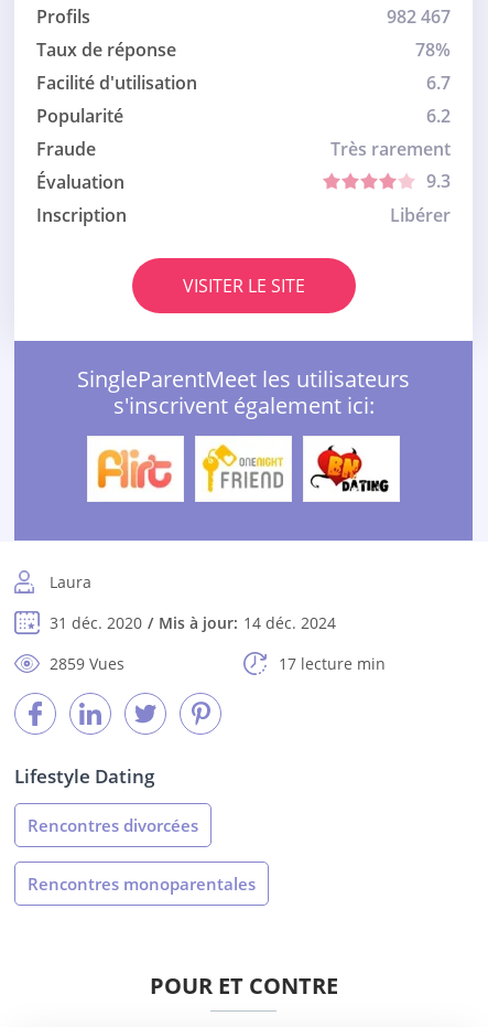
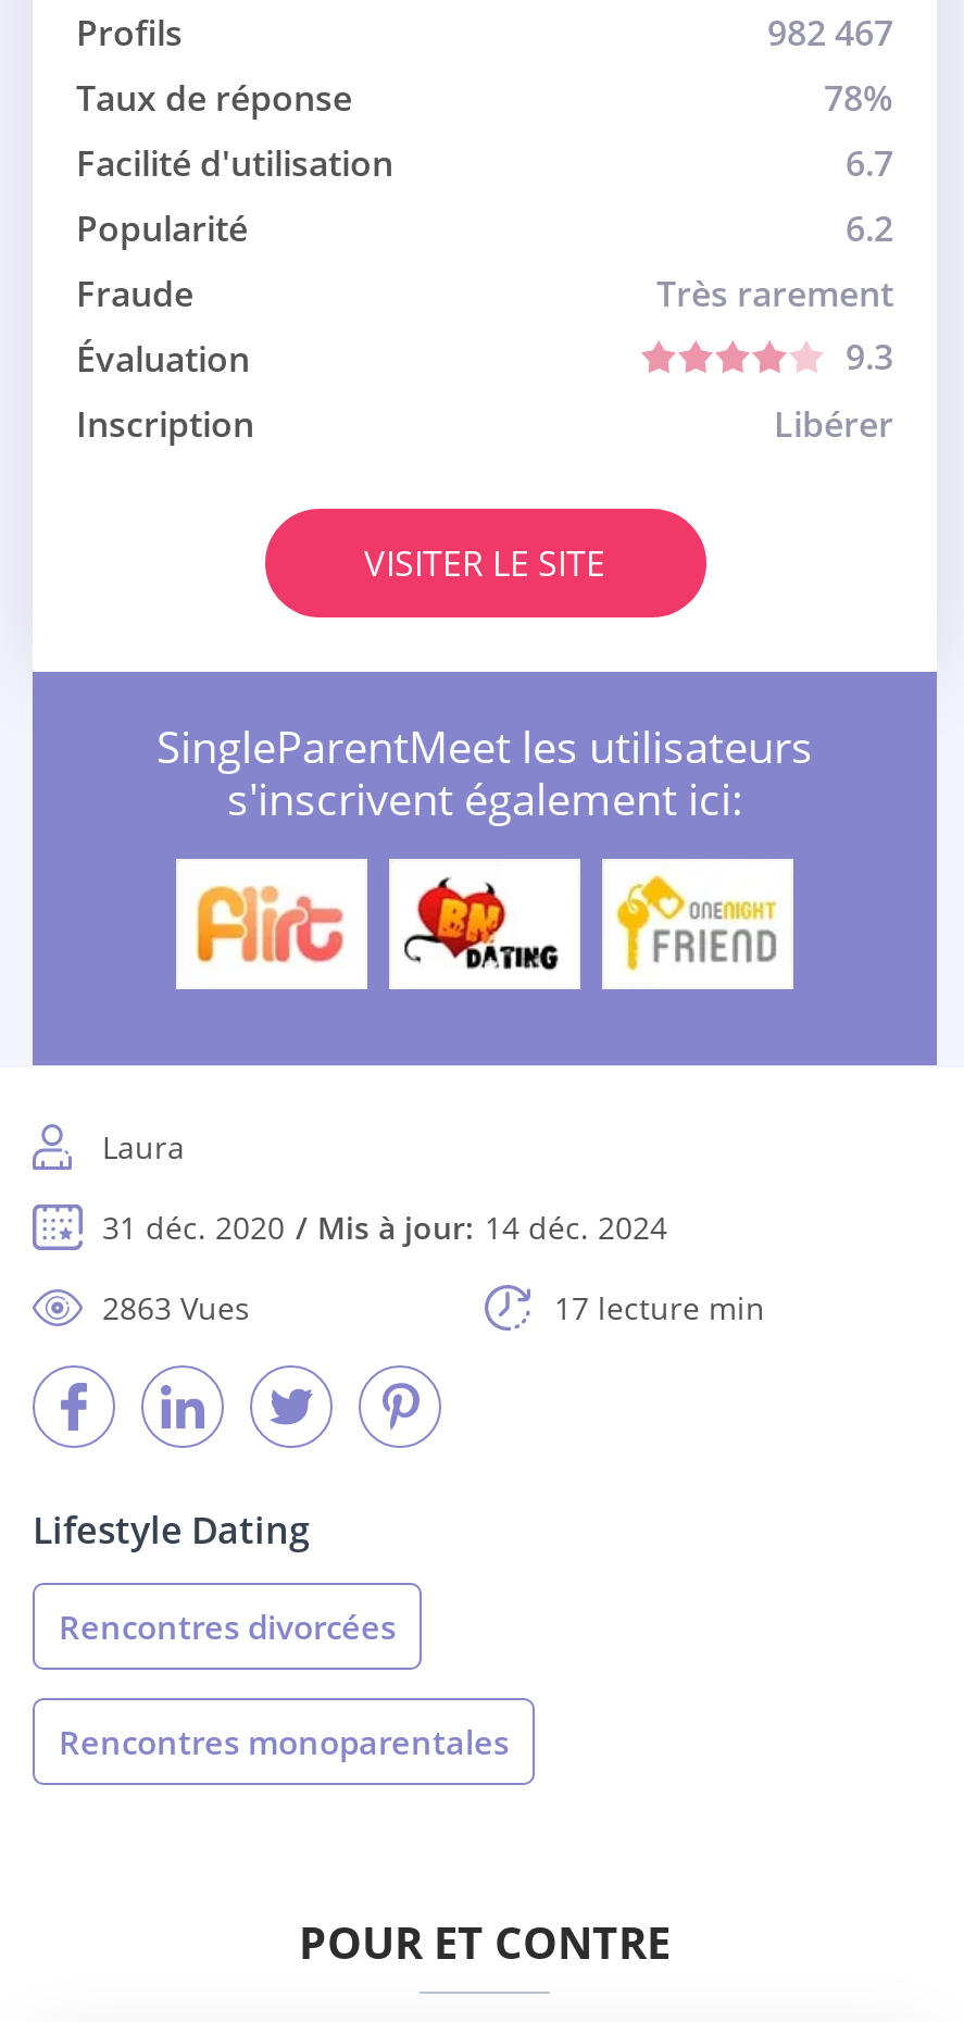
[200,443,284,494] [image] -> [402,876,563,972] [image]
[310,445,391,493] [image] -> [613,874,778,974] [image]
[50,653,124,674] 2859 Vues -> [102,1288,250,1329] 2863 Vues

